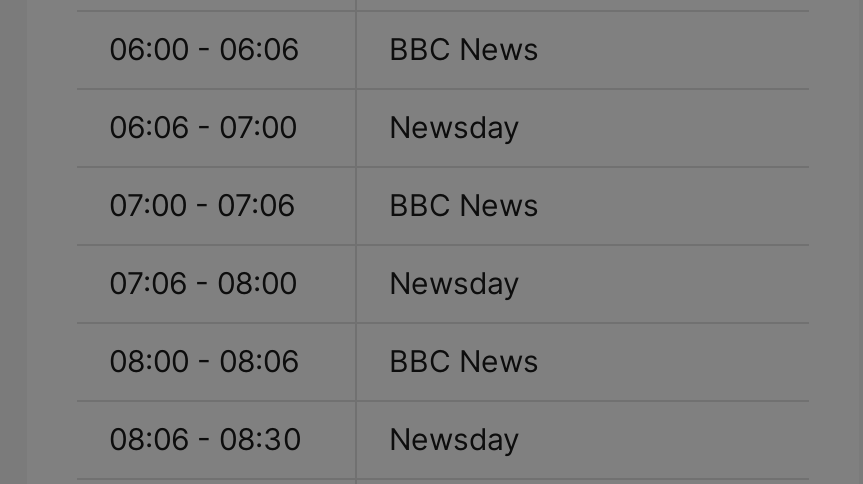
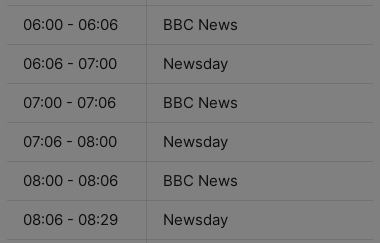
[109,420,301,458] 08:06 - 08:30 -> [23,210,118,229] 08:06 - 08:29

